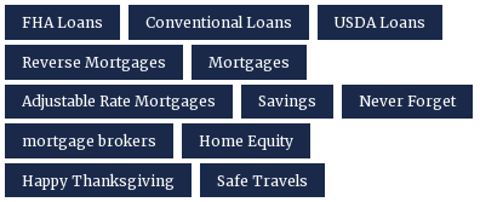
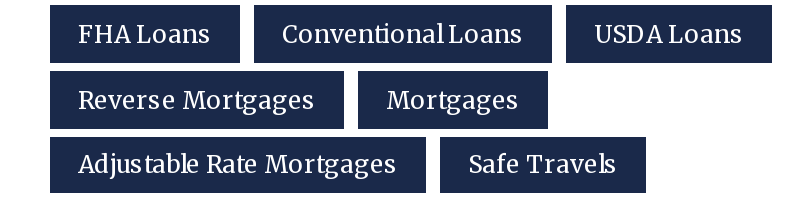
[22,92,456,189] Savings | Never Forget | mortgage brokers | Home Equity | Happy Thanksgiving -> none

